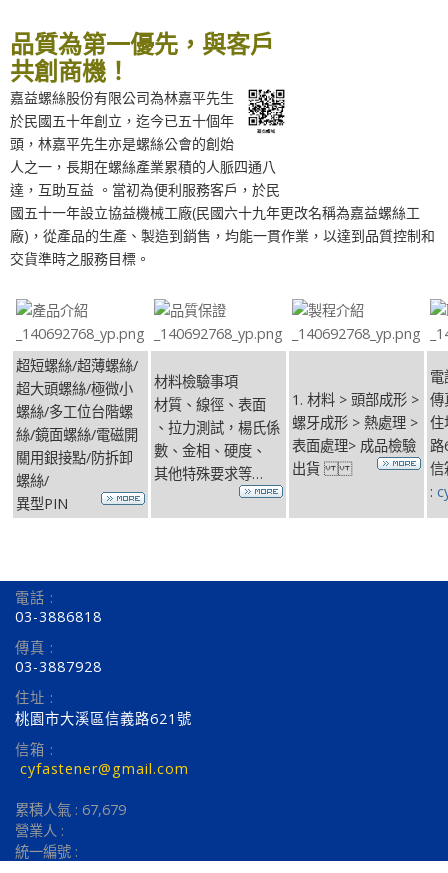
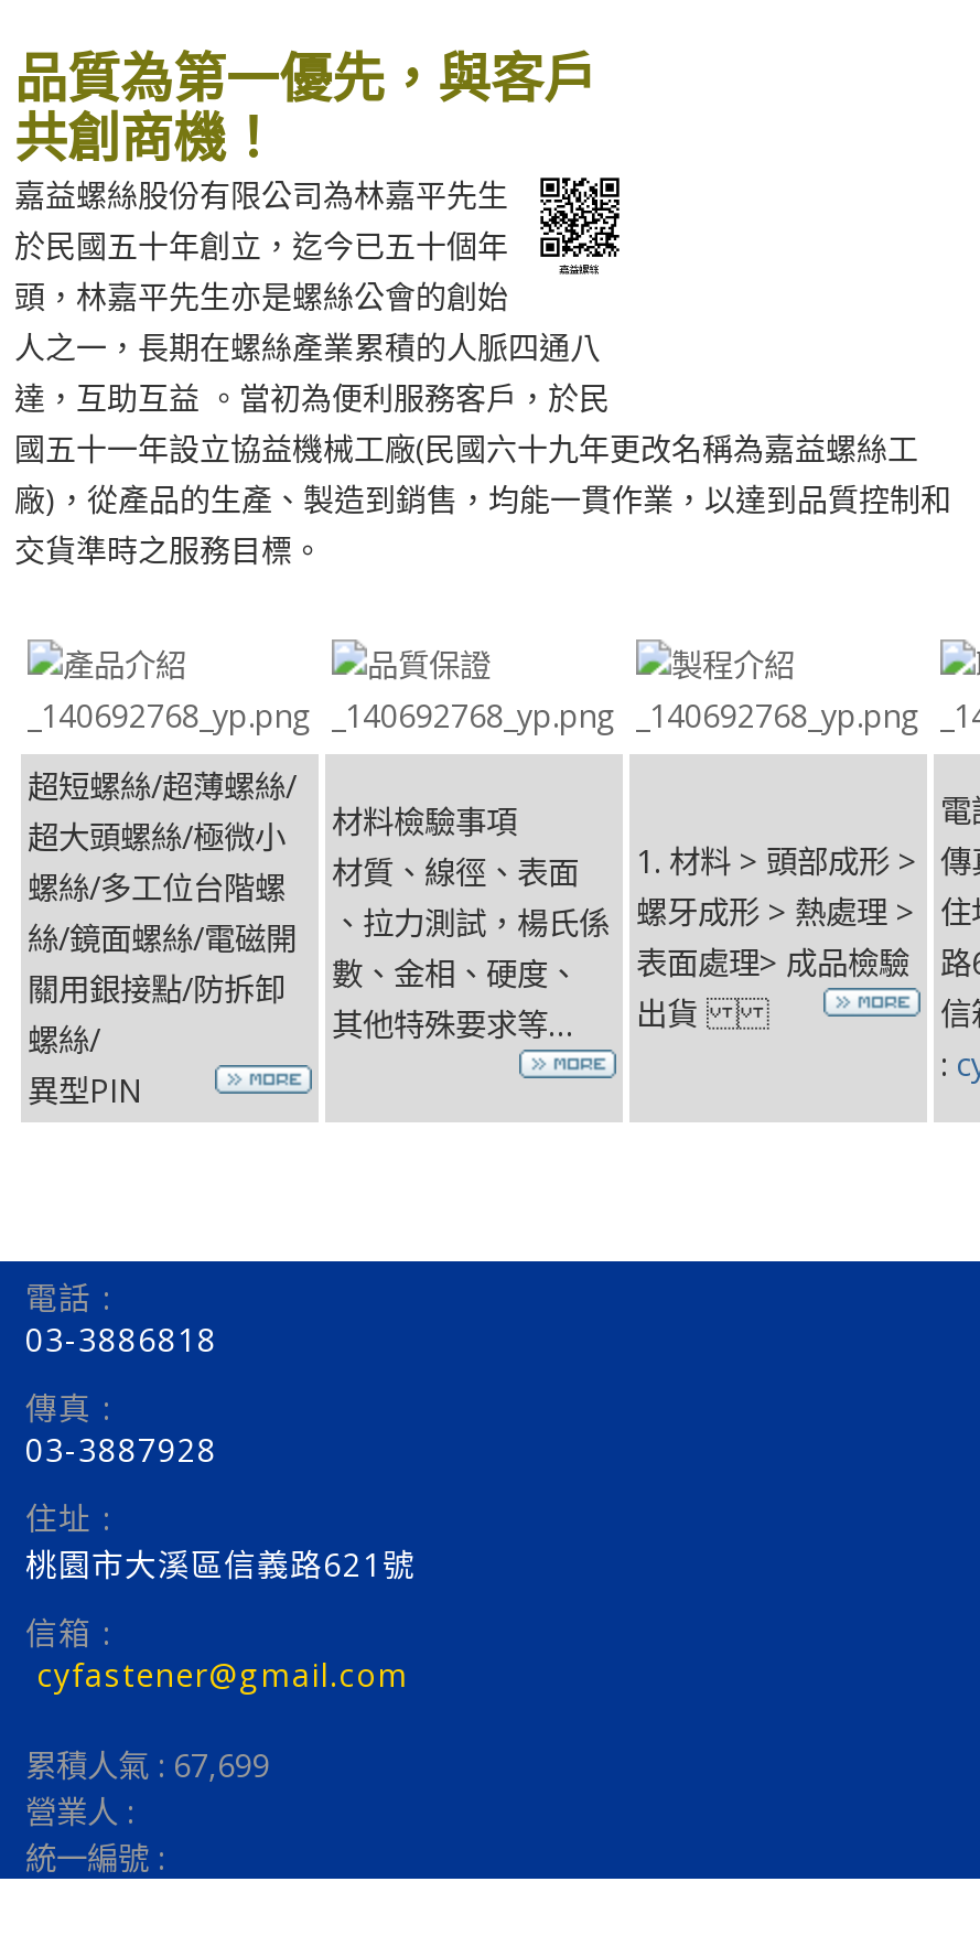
[15,800,126,819] 累積人氣 : 67,679 -> [25,1744,270,1786] 累積人氣 : 67,699

